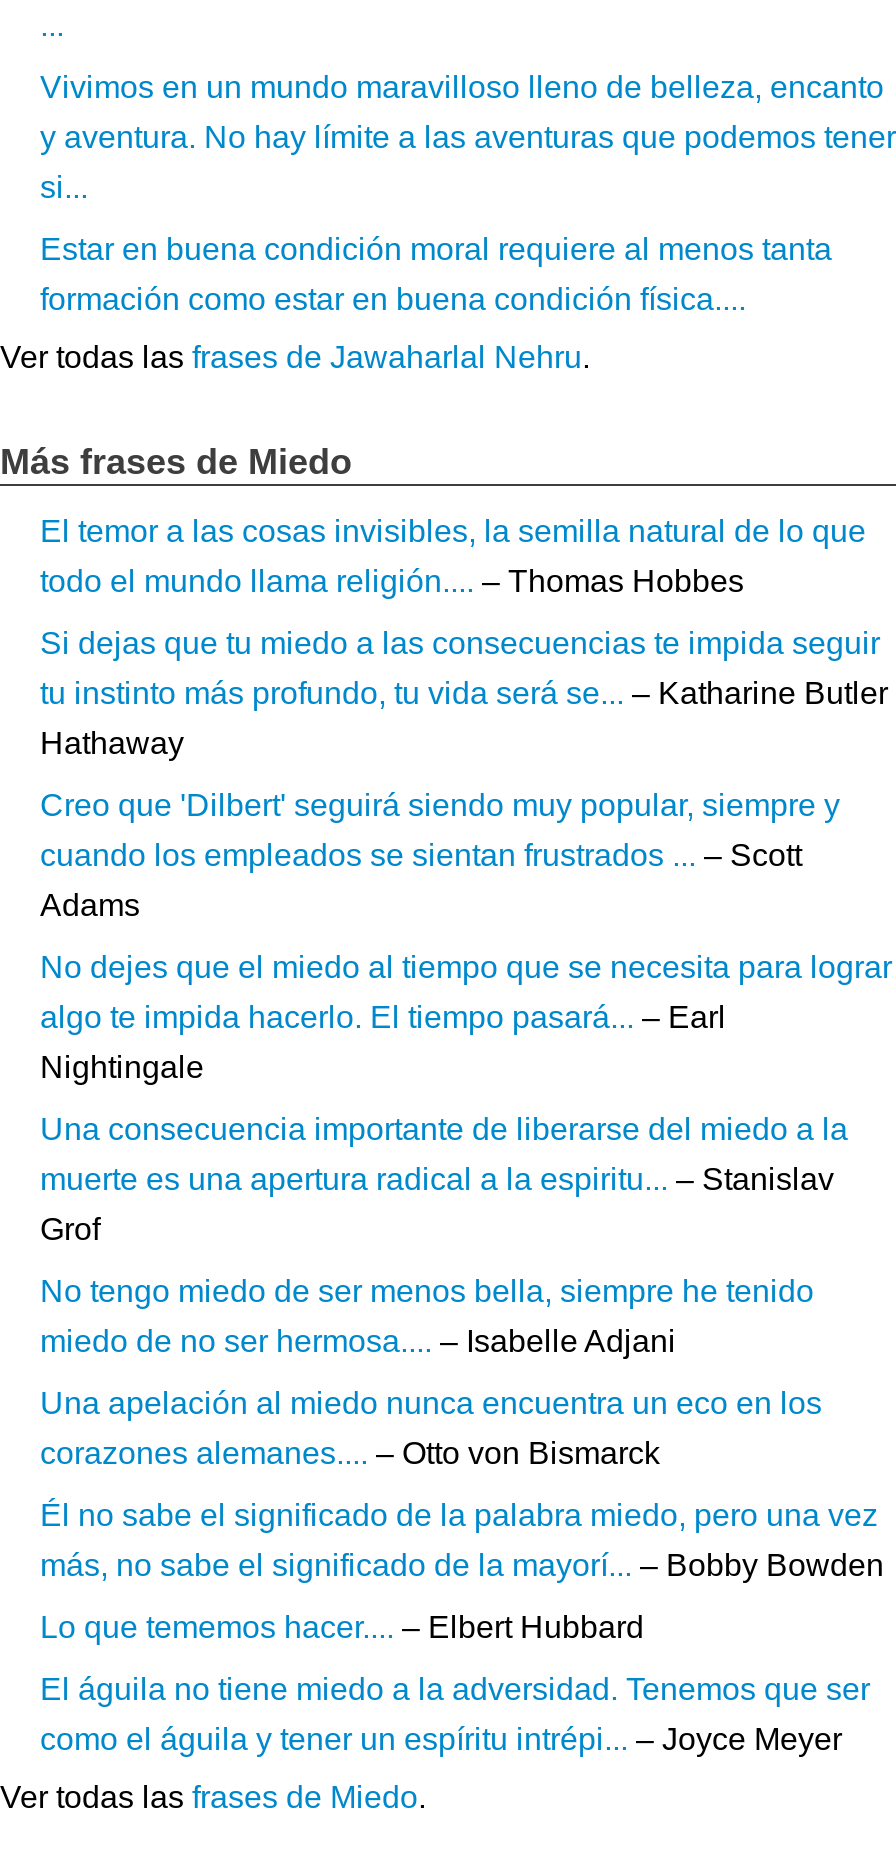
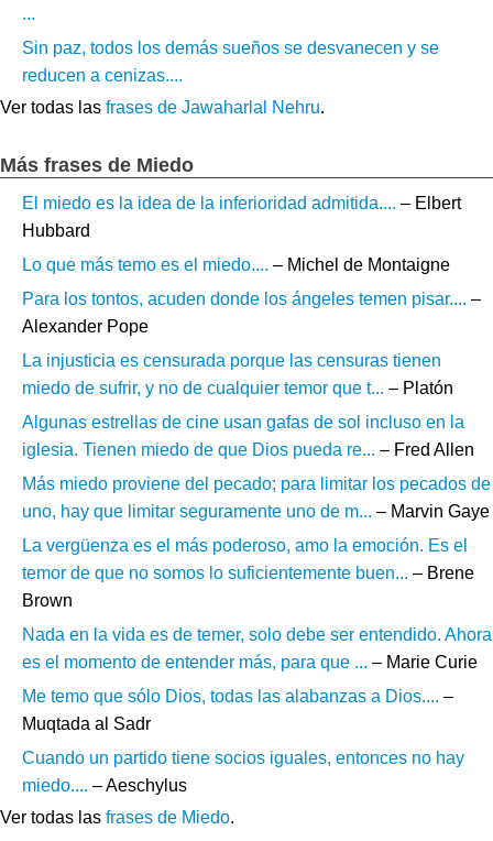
[40,70,896,316] Vivimos en un mundo maravilloso lleno de belleza, encanto | y aventura. No hay límite a las aventuras que podemos tener | si... | Estar en buena condición moral requiere al menos tanta | formación como estar en buena condición física.... -> [22,39,439,85] Sin paz, todos los demás sueños se desvanecen y se | reducen a cenizas....
[40,514,892,1756] El temor a las cosas invisibles, la semilla natural de lo que | todo el mundo llama religión.... – Thomas Hobbes | Si dejas que tu miedo a las consecuencias te impida seguir | tu instinto más profundo, tu vida será se... – Katharine Butler | Hathaway | Creo que 'Dilbert' seguirá siendo muy popular, siempre y | cuando los empleados se sientan frustrados ... – Scott | Adams | No dejes que el miedo al tiempo que se necesita para lograr | algo te impida hacerlo. El tiempo pasará... – Earl | Nightingale | Una consecuencia importante de liberarse del miedo a la | muerte es una apertura radical a la espiritu... – Stanislav | Grof | No tengo miedo de ser menos bella, siempre he tenido | miedo de no ser hermosa.... – Isabelle Adjani | Una apelación al miedo nunca encuentra un eco en los | corazones alemanes.... – Otto von Bismarck | Él no sabe el significado de la palabra miedo, pero una vez | más, no sabe el significado de la mayorí... – Bobby Bowden | Lo que tememos hacer.... – Elbert Hubbard | El águila no tiene miedo a la adversidad. Tenemos que ser | como el águila y tener un espíritu intrépi... – Joyce Meyer -> [22,194,492,795] El miedo es la idea de la inferioridad admitida.... – Elbert | Hubbard | Lo que más temo es el miedo.... – Michel de Montaigne | Para los tontos, acuden donde los ángeles temen pisar.... – | Alexander Pope | La injusticia es censurada porque las censuras tienen | miedo de sufrir, y no de cualquier temor que t... – Platón | Algunas estrellas de cine usan gafas de sol incluso en la | iglesia. Tienen miedo de que Dios pueda re... – Fred Allen | Más miedo proviene del pecado; para limitar los pecados de | uno, hay que limitar seguramente uno de m... – Marvin Gaye | La vergüenza es el más poderoso, amo la emoción. Es el | temor de que no somos lo suficientemente buen... – Brene | Brown | Nada en la vida es de temer, solo debe ser entendido. Ahora | es el momento de entender más, para que ... – Marie Curie | Me temo que sólo Dios, todas las alabanzas a Dios.... – | Muqtada al Sadr | Cuando un partido tiene socios iguales, entonces no hay | miedo.... – Aeschylus

